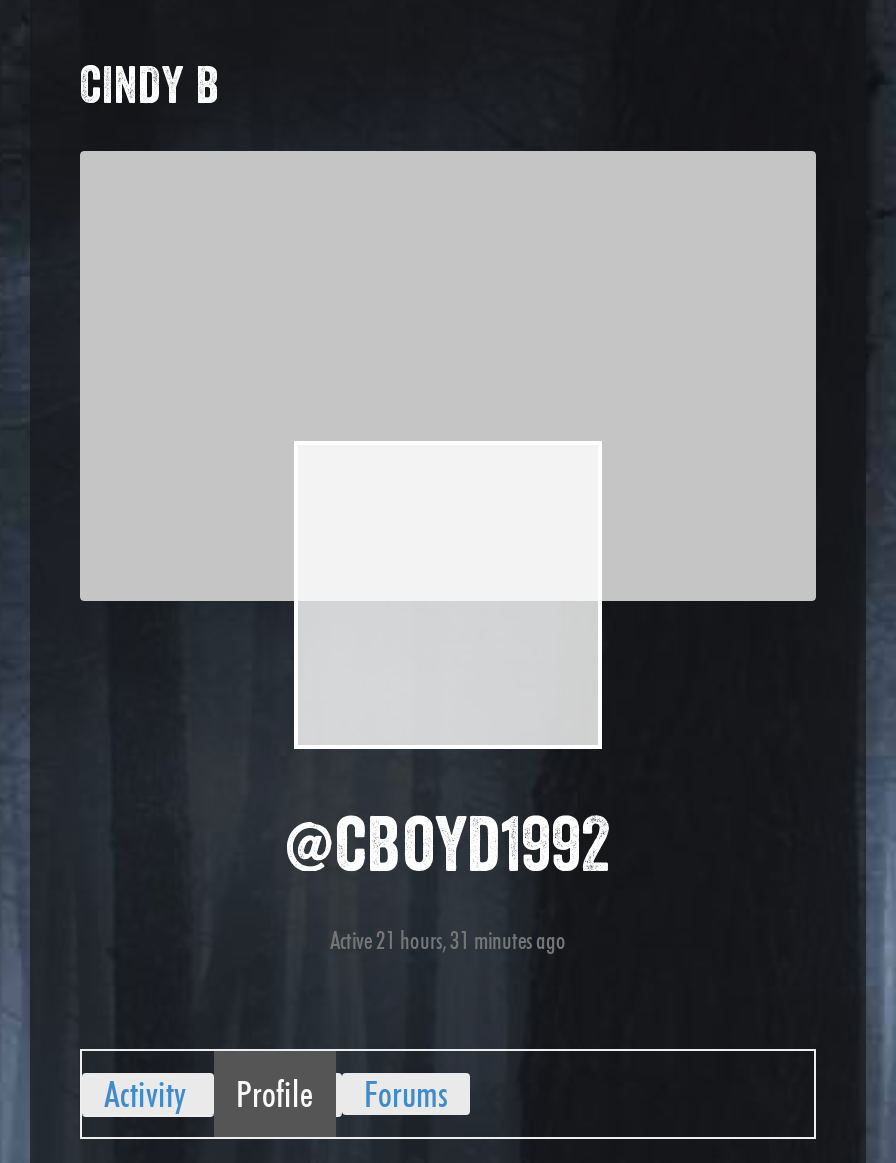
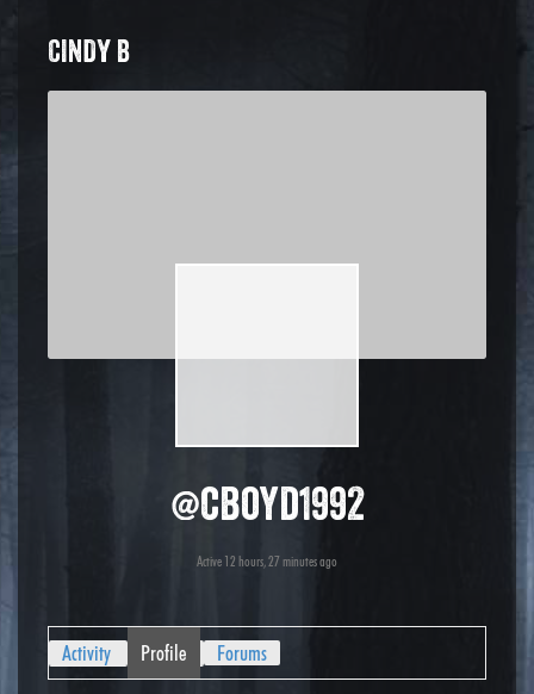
[330,924,566,954] Active 21 hours, 31 minutes ago -> [197,552,337,569] Active 12 hours, 27 minutes ago

